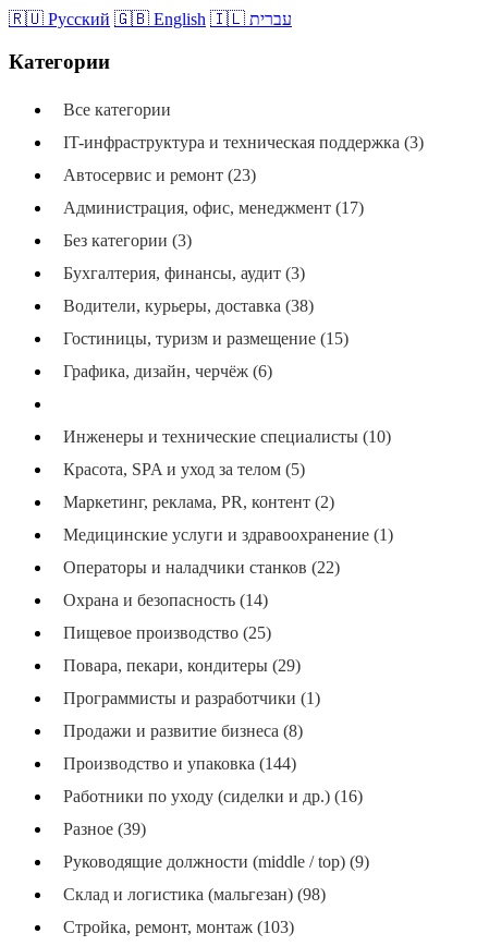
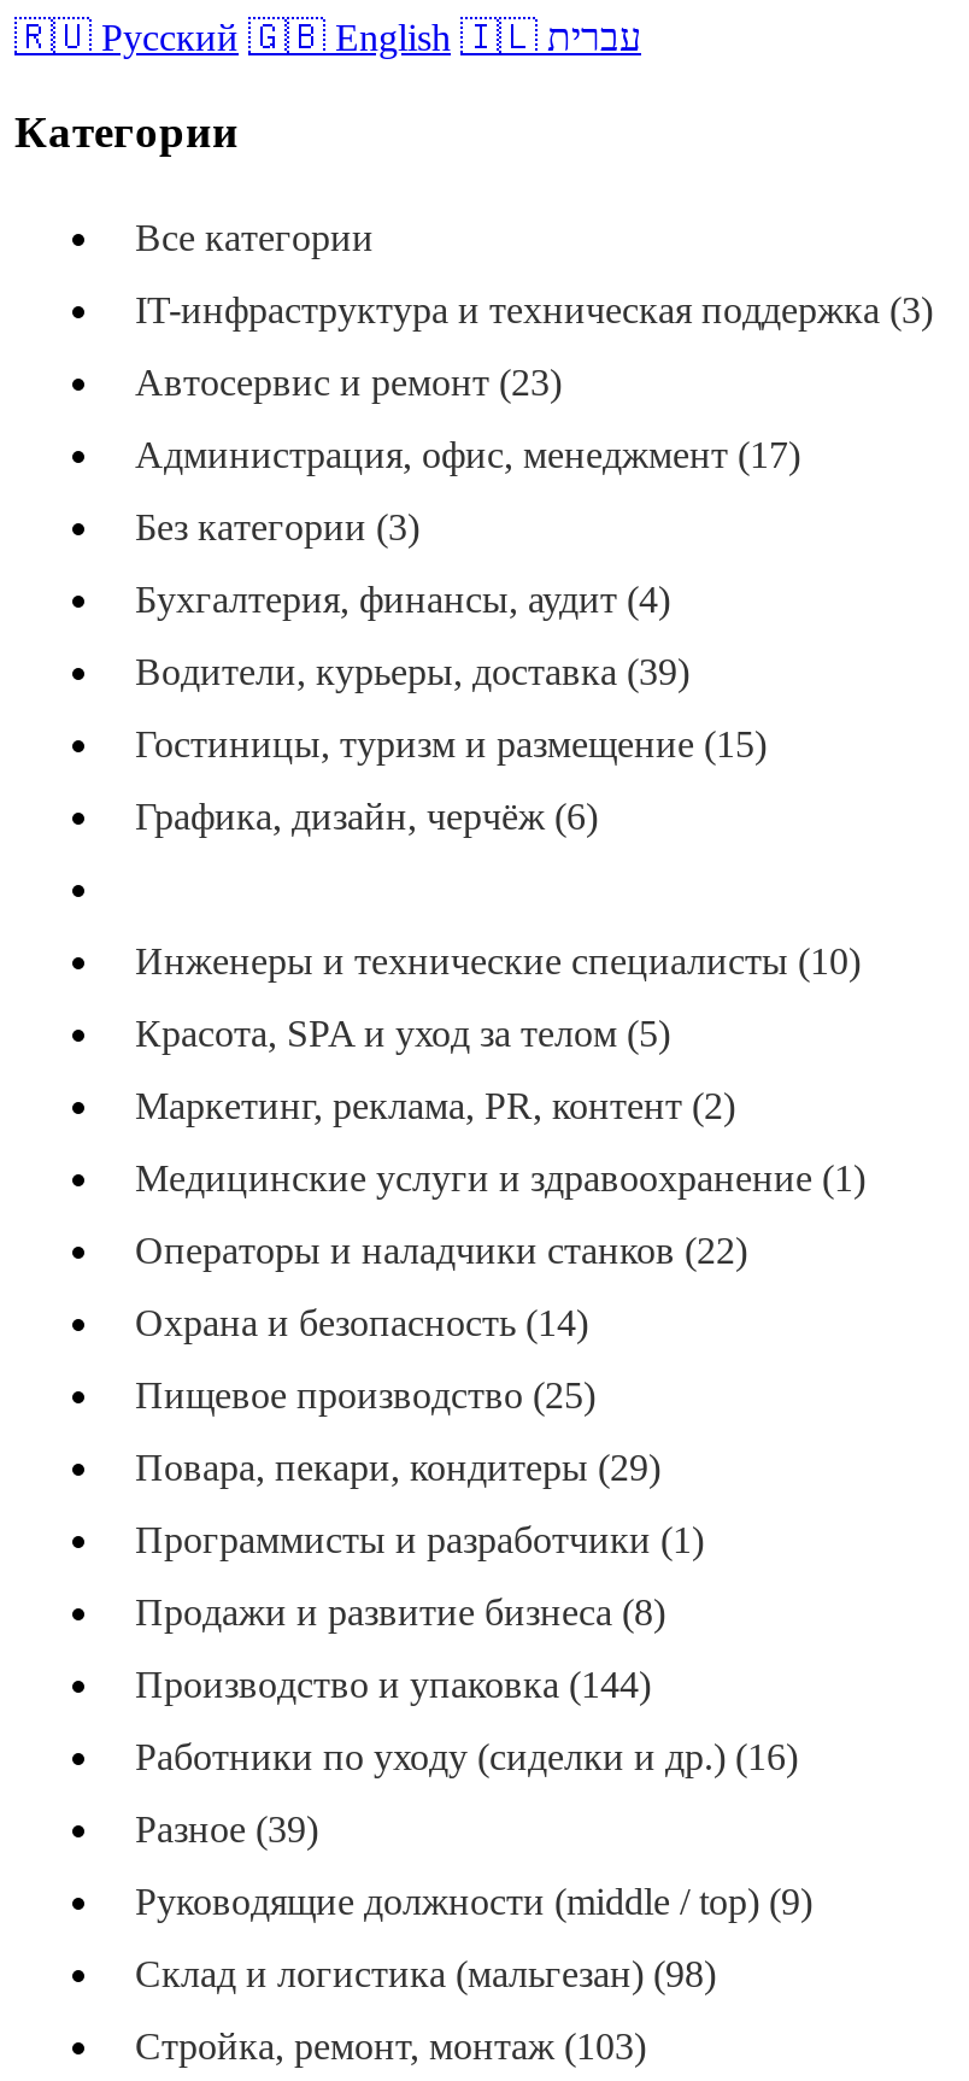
[63,264,305,283] Бухгалтерия, финансы, аудит (3) -> [135,579,670,620] Бухгалтерия, финансы, аудит (4)
[63,297,314,315] Водители, курьеры, доставка (38) -> [135,652,689,693] Водители, курьеры, доставка (39)

